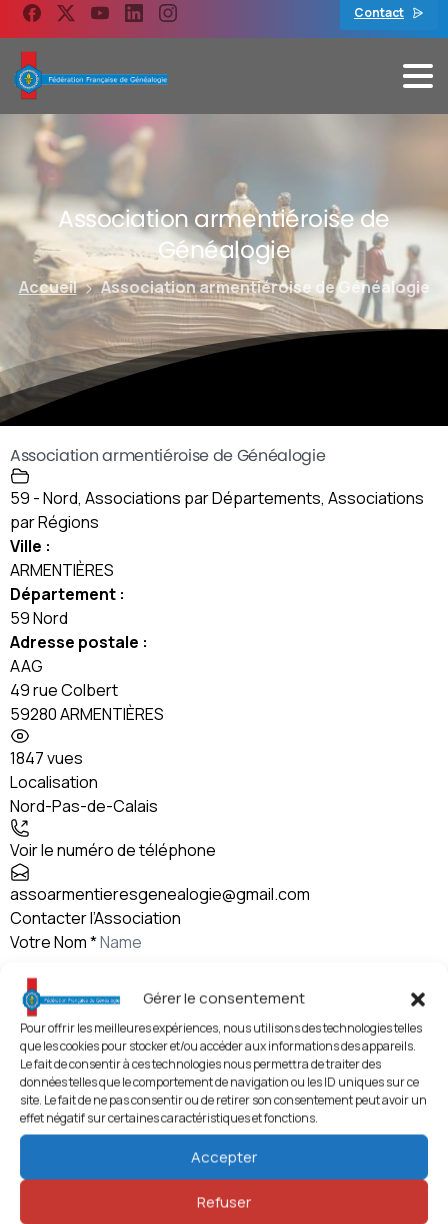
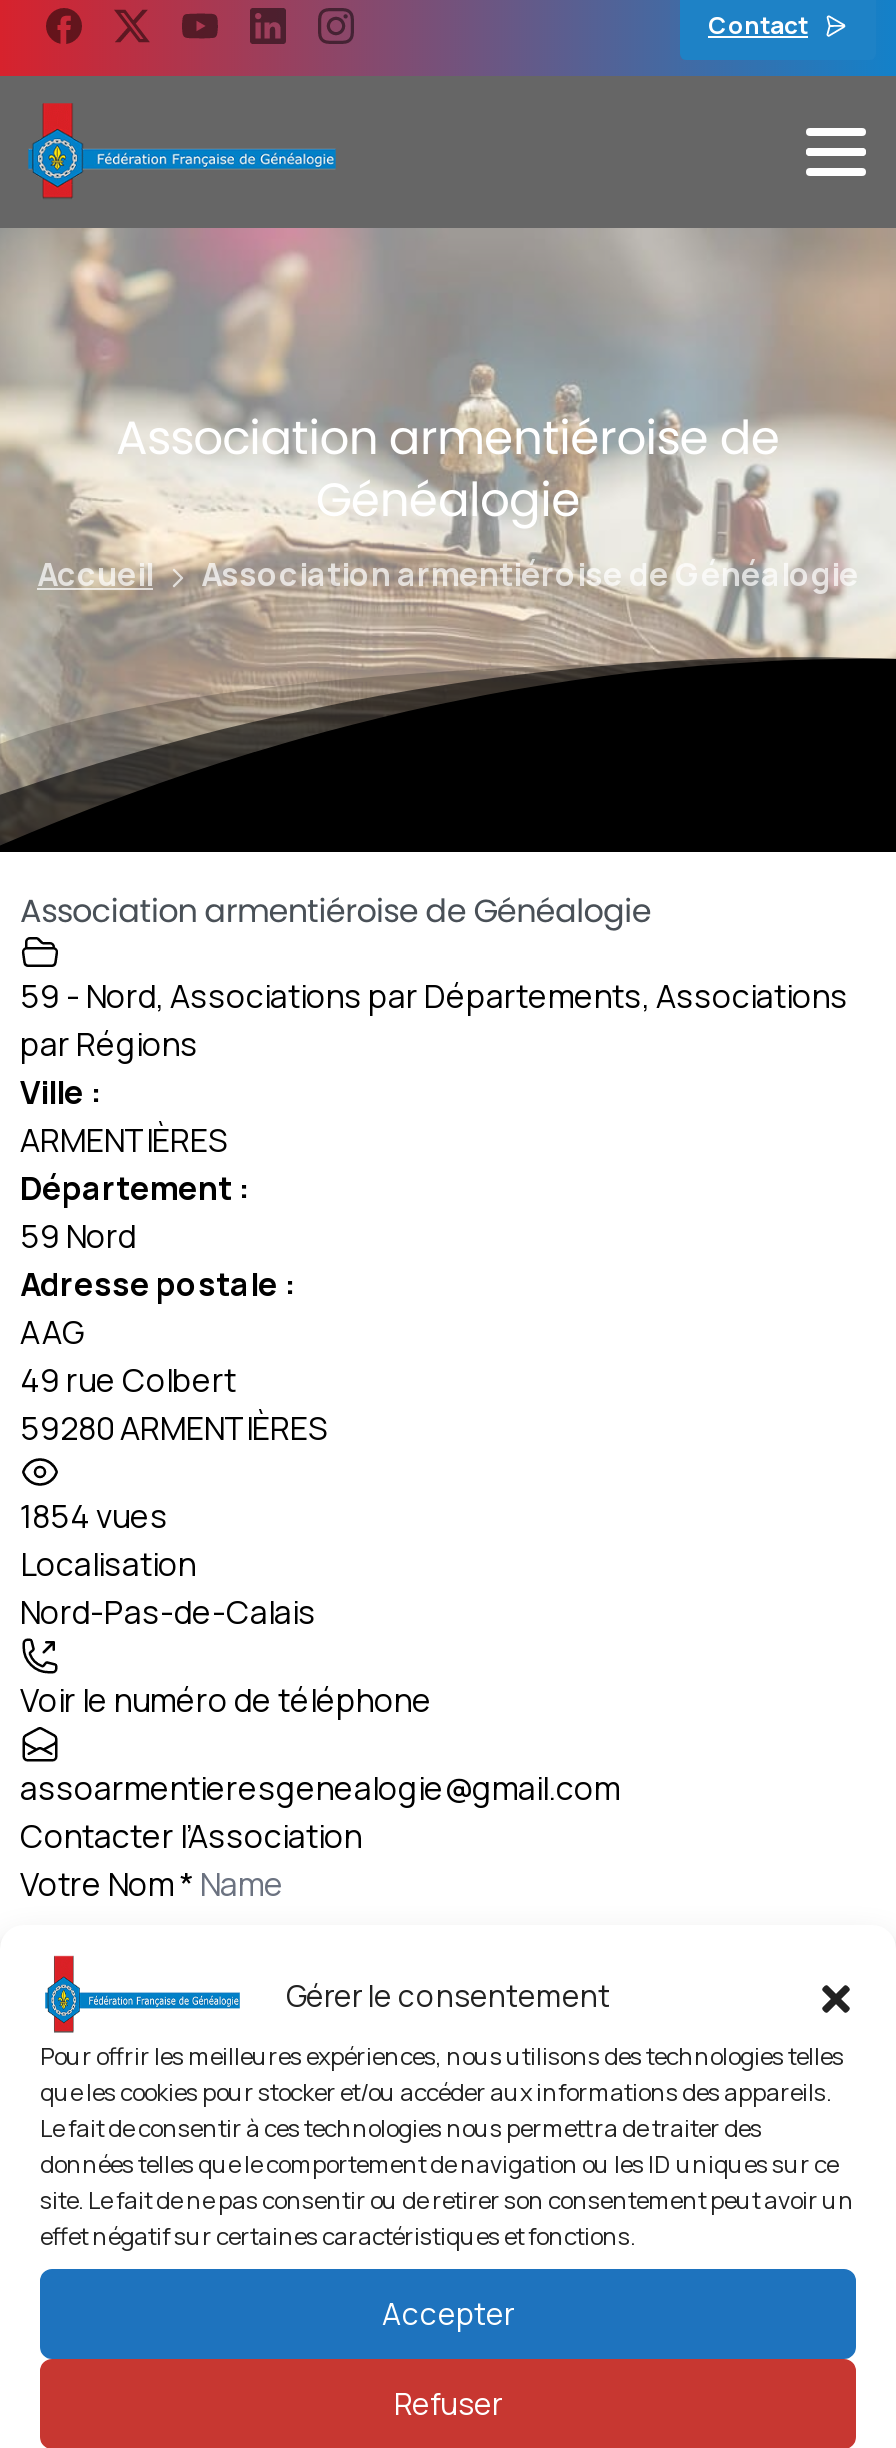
[10,747,83,769] 1847 vues -> [20,1493,168,1537] 1854 vues

